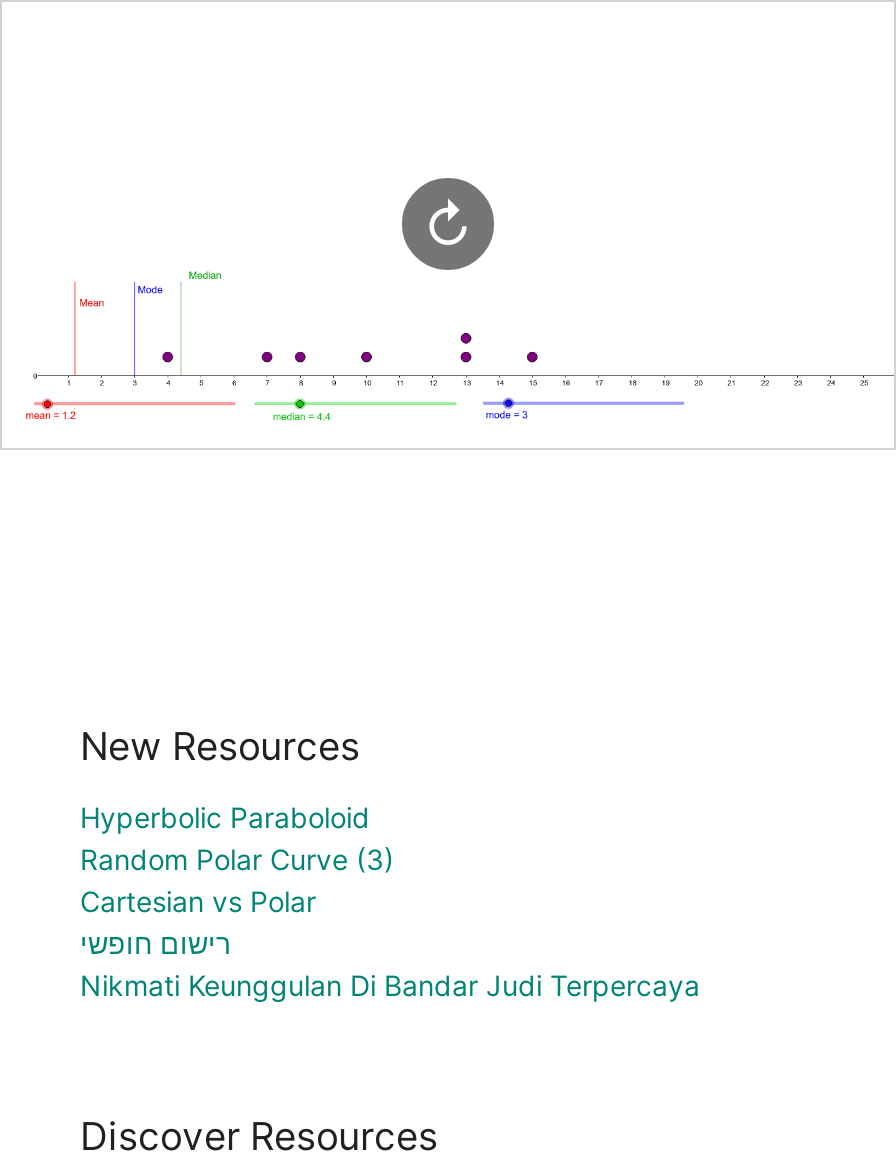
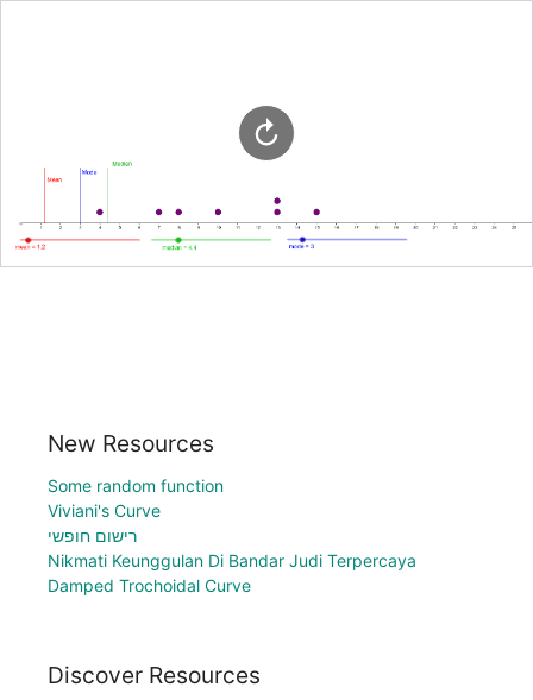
[80,800,394,918] Hyperbolic Paraboloid | Random Polar Curve (3) | Cartesian vs Polar -> [48,475,224,520] Some random function | Viviani's Curve
moved [80,926,700,1002] -> [48,525,416,570]: רישום חופשי | Nikmati Keunggulan Di Bandar Judi Terpercaya
none -> [48,575,251,595] Damped Trochoidal Curve

